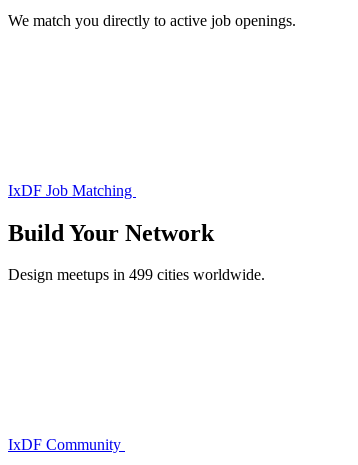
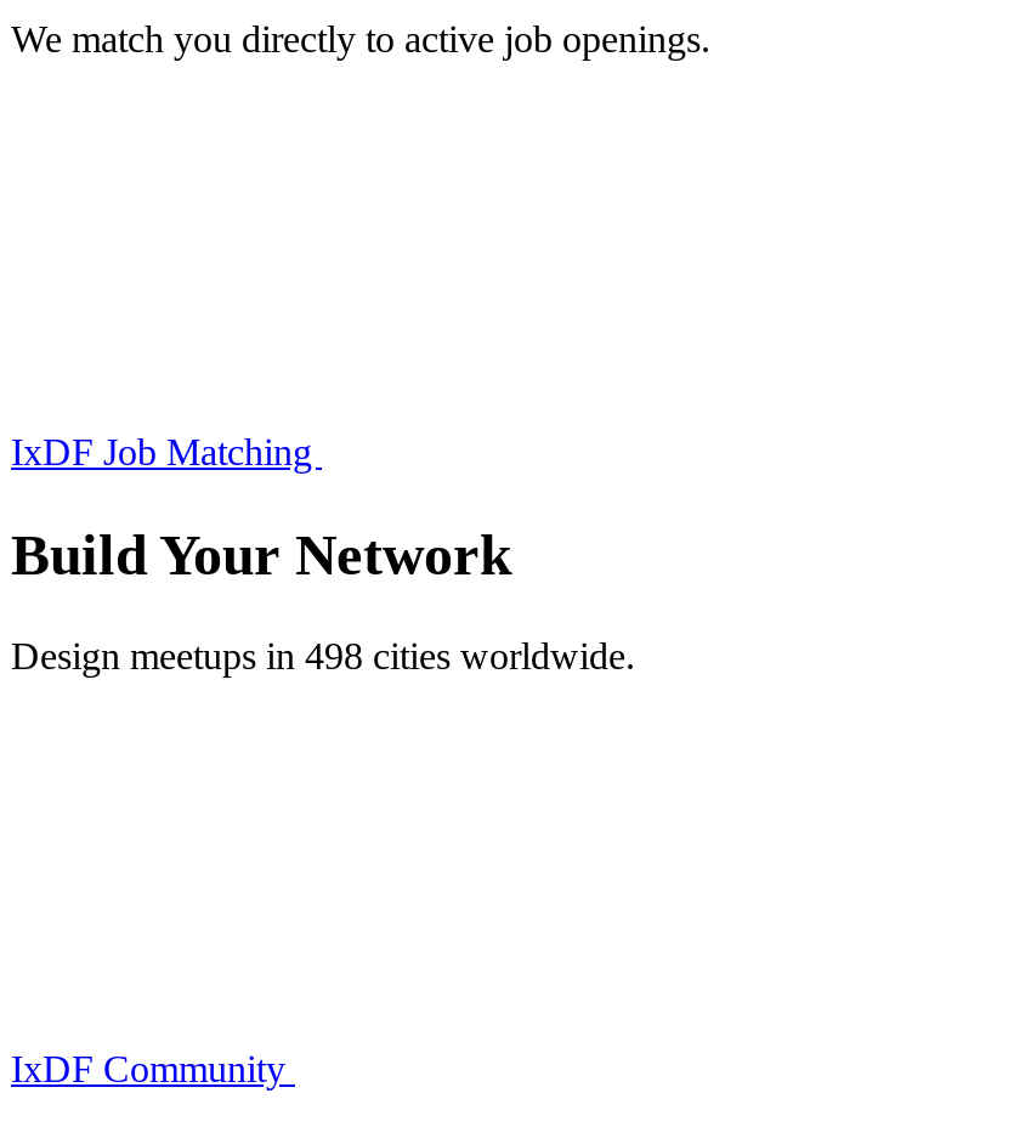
[8,266,265,283] Design meetups in 499 cities worldwide. -> [11,636,635,677] Design meetups in 498 cities worldwide.

